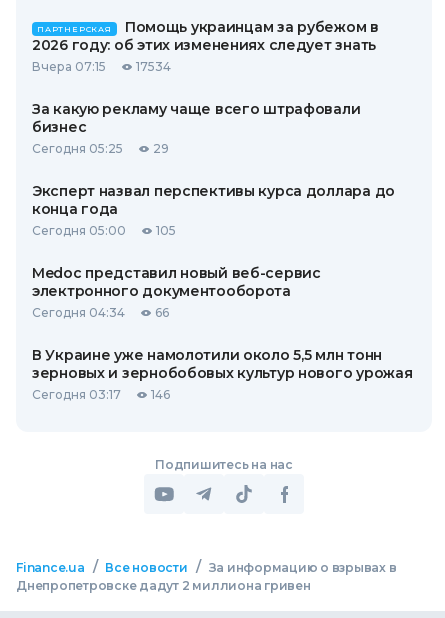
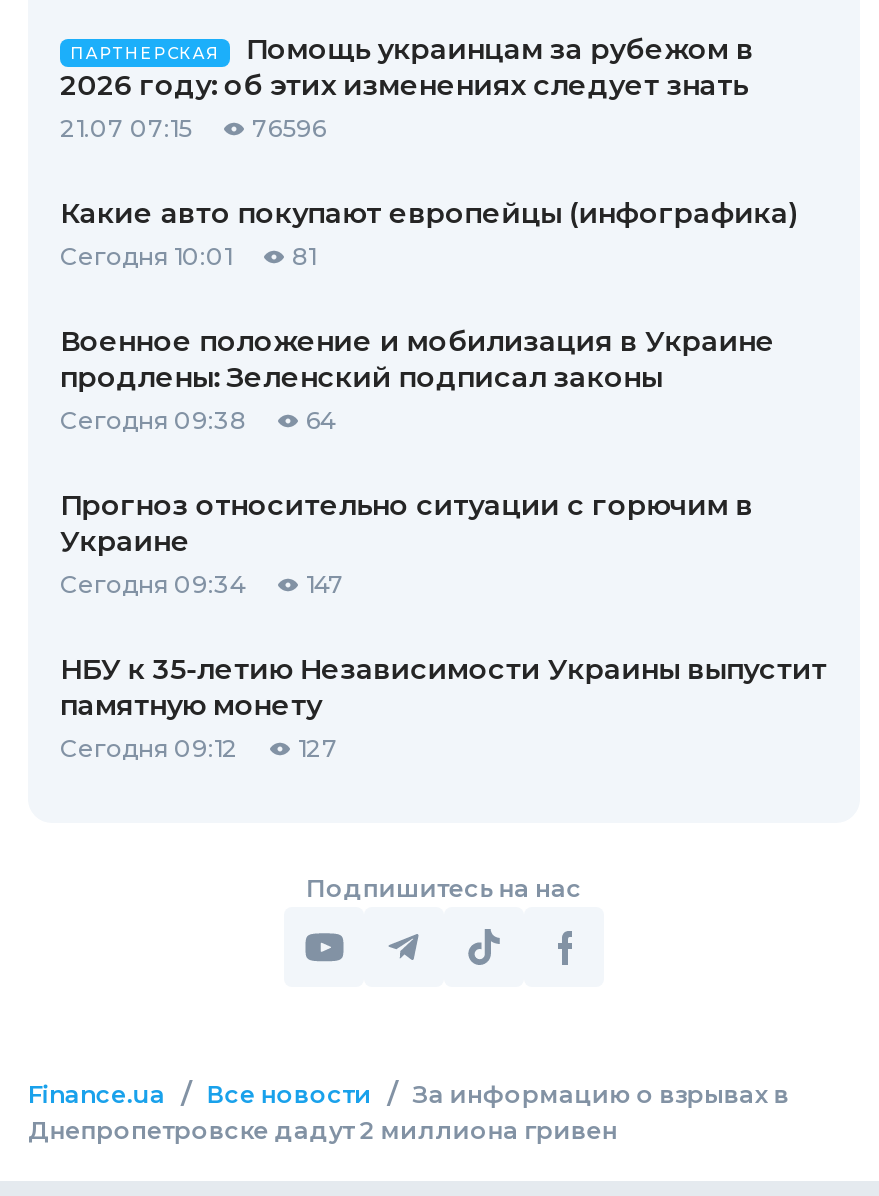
[32,59,171,74] Вчера 07:15 | 17534 -> [60,113,326,143] 21.07 07:15 | 76596
[32,100,360,156] За какую рекламу чаще всего штрафовали | бизнес | Сегодня 05:25 | 29 -> [60,195,798,271] Какие авто покупают европейцы (инфографика) | Сегодня 10:01 | 81
[32,182,395,238] Эксперт назвал перспективы курса доллара до | конца года | Сегодня 05:00 | 105 -> [60,323,775,435] Военное положение и мобилизация в Украине | продлены: Зеленский подписал законы | Сегодня 09:38 | 64
[32,264,321,320] Medoc представил новый веб-сервис | электронного документооборота | Сегодня 04:34 | 66 -> [60,487,753,599] Прогноз относительно ситуации с горючим в | Украине | Сегодня 09:34 | 147
[32,346,412,402] В Украине уже намолотили около 5,5 млн тонн | зерновых и зернобобовых культур нового урожая | Сегодня 03:17 | 146 -> [60,651,827,763] НБУ к 35-летию Независимости Украины выпустит | памятную монету | Сегодня 09:12 | 127

